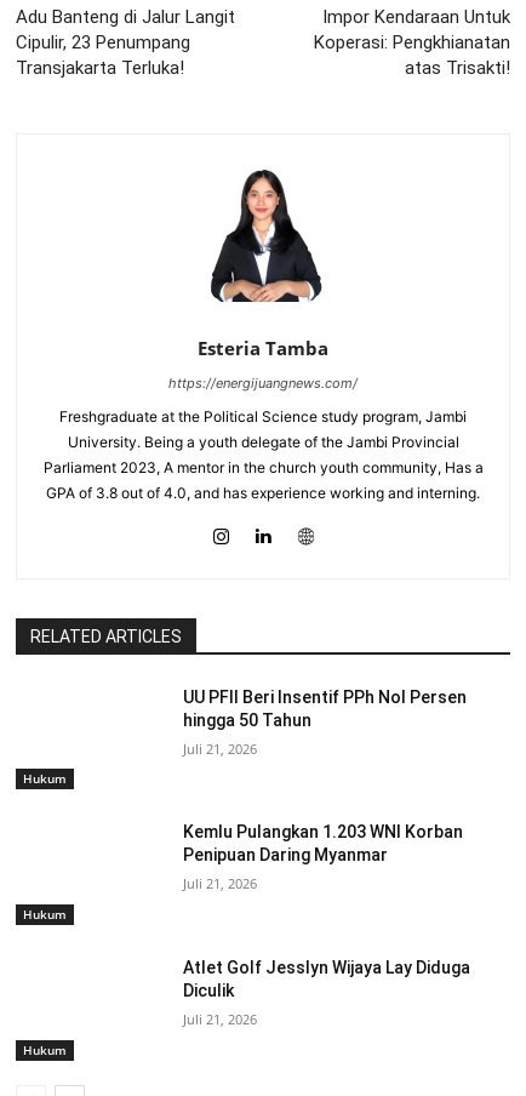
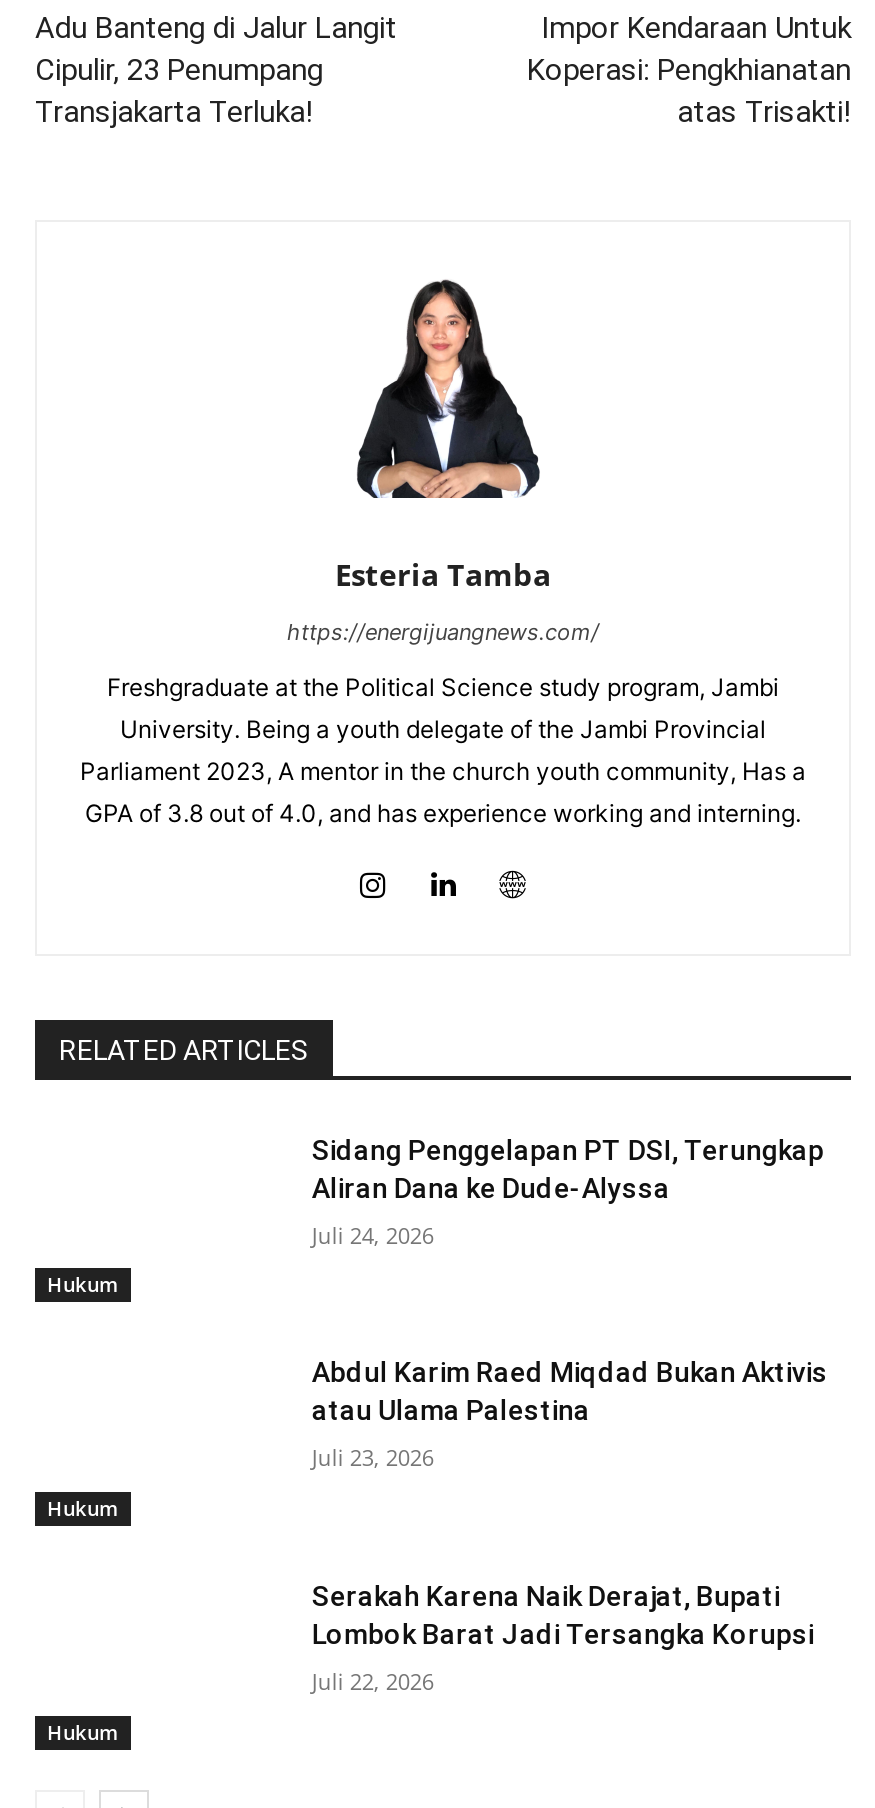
[183,687,467,730] UU PFII Beri Insentif PPh Nol Persen | hingga 50 Tahun -> [312,1134,824,1204] Sidang Penggelapan PT DSI, Terungkap | Aliran Dana ke Dude-Alyssa
[183,739,257,758] Juli 21, 2026 -> [312,1220,434,1250] Juli 24, 2026
[183,822,463,865] Kemlu Pulangkan 1.203 WNI Korban | Penipuan Daring Myanmar -> [312,1357,828,1427] Abdul Karim Raed Miqdad Bukan Aktivis | atau Ulama Palestina
[183,875,257,893] Juli 21, 2026 -> [312,1443,434,1473] Juli 23, 2026
[183,958,471,1000] Atlet Golf Jesslyn Wijaya Lay Diduga | Diculik -> [312,1580,814,1650] Serakah Karena Naik Derajat, Bupati | Lombok Barat Jadi Tersangka Korupsi
[183,1010,257,1028] Juli 21, 2026 -> [312,1666,434,1696] Juli 22, 2026

